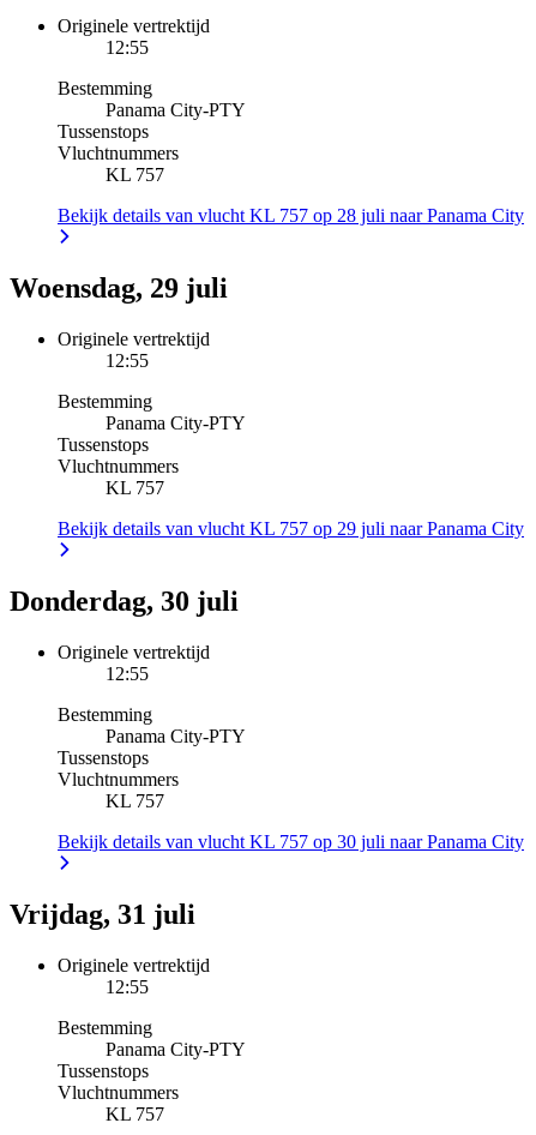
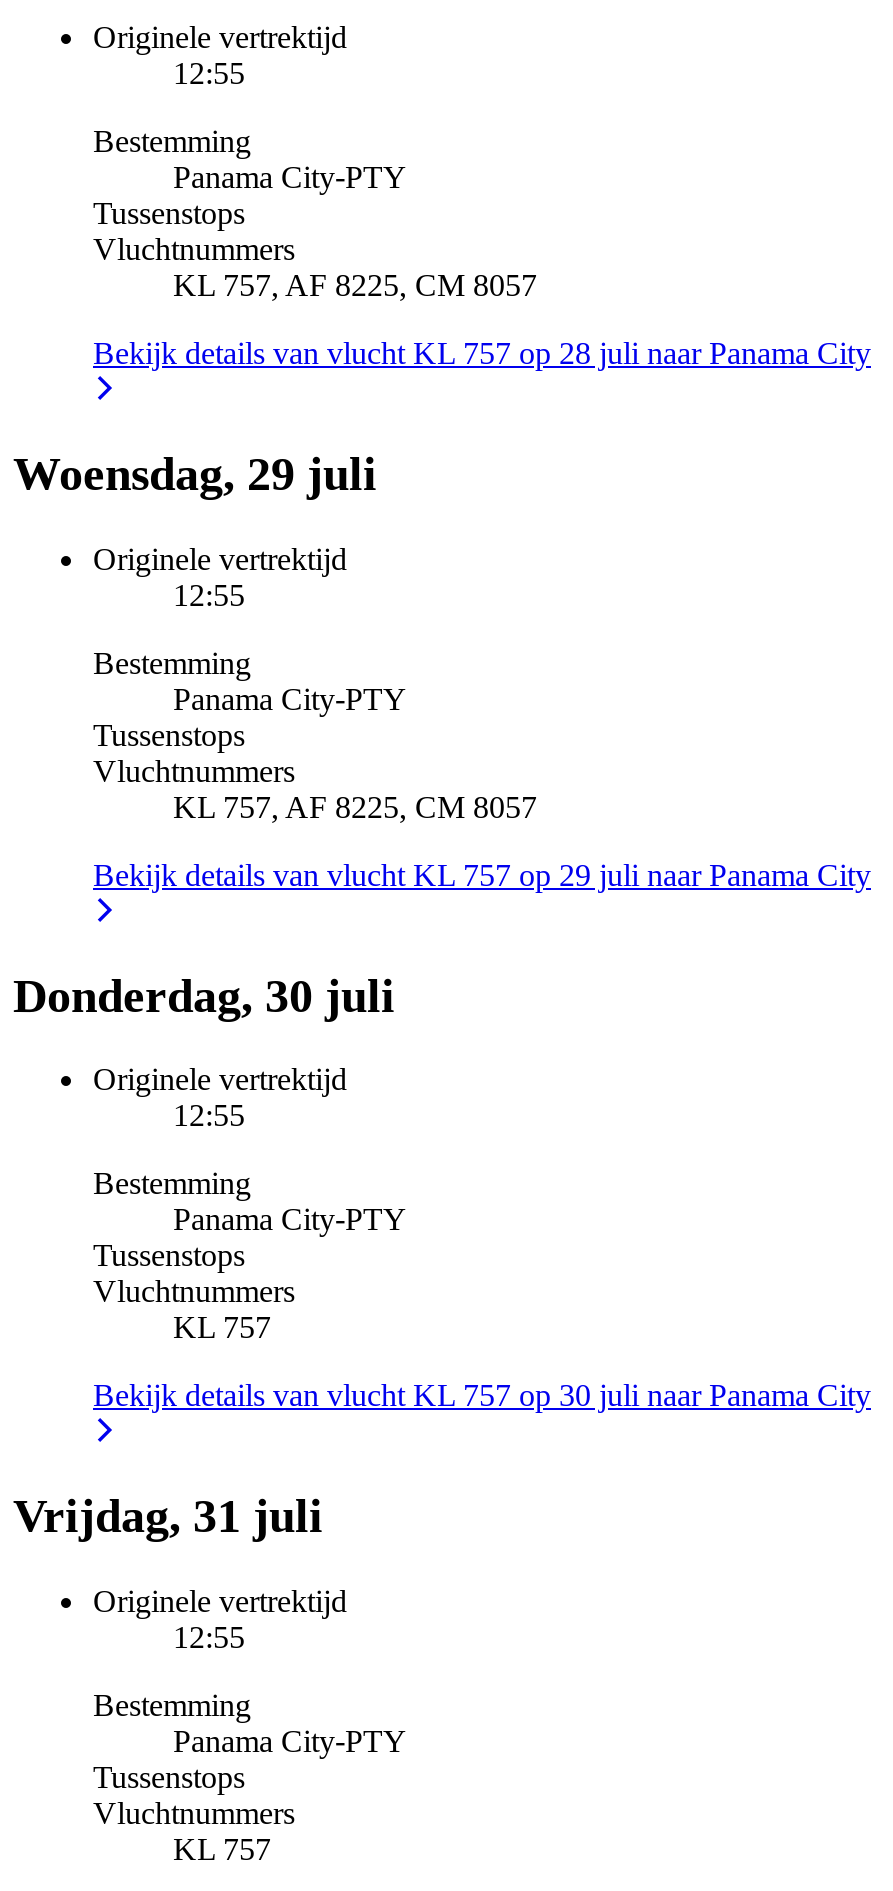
[106,165,164,185] KL 757 -> [173,267,537,301] KL 757, AF 8225, CM 8057
[106,478,164,498] KL 757 -> [173,789,537,823] KL 757, AF 8225, CM 8057

